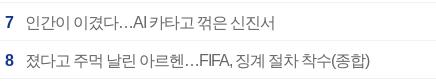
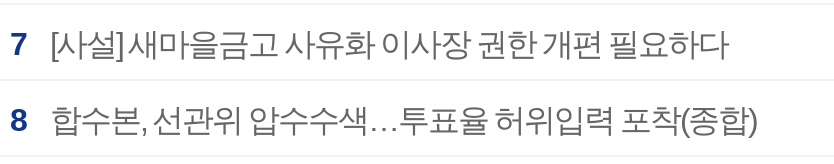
[25,14,275,31] 인간이 이겼다…AI 카타고 꺾은 신진서 -> [50,27,728,61] [사설] 새마을금고 사유화 이사장 권한 개편 필요하다
[25,52,369,69] 졌다고 주먹 날린 아르헨…FIFA, 징계 절차 착수(종합) -> [50,103,756,137] 합수본, 선관위 압수수색…투표율 허위입력 포착(종합)

